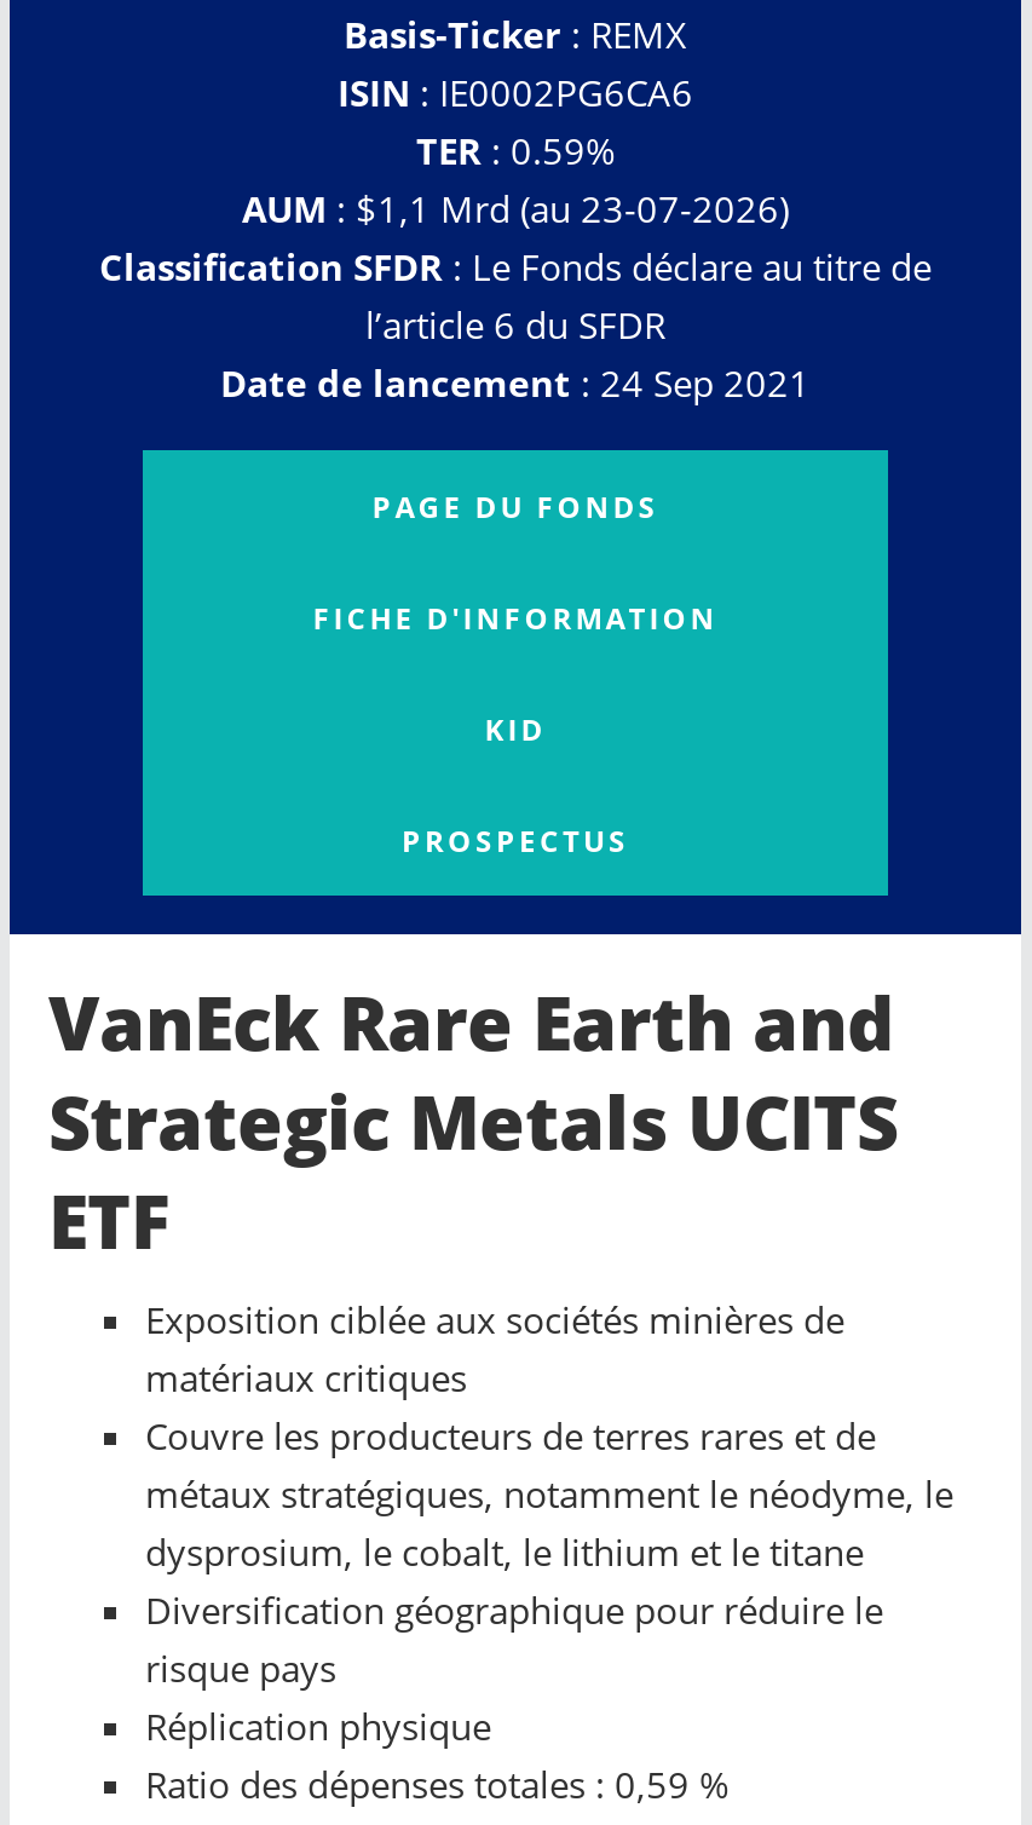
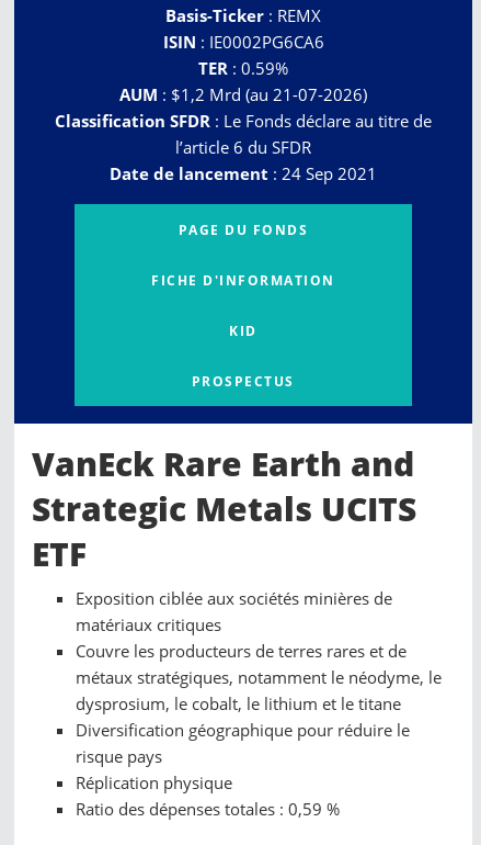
[242,184,789,233] AUM: $1,1 Mrd (au 23-07-2026) -> [119,84,367,106] AUM: $1,2 Mrd (au 21-07-2026)

